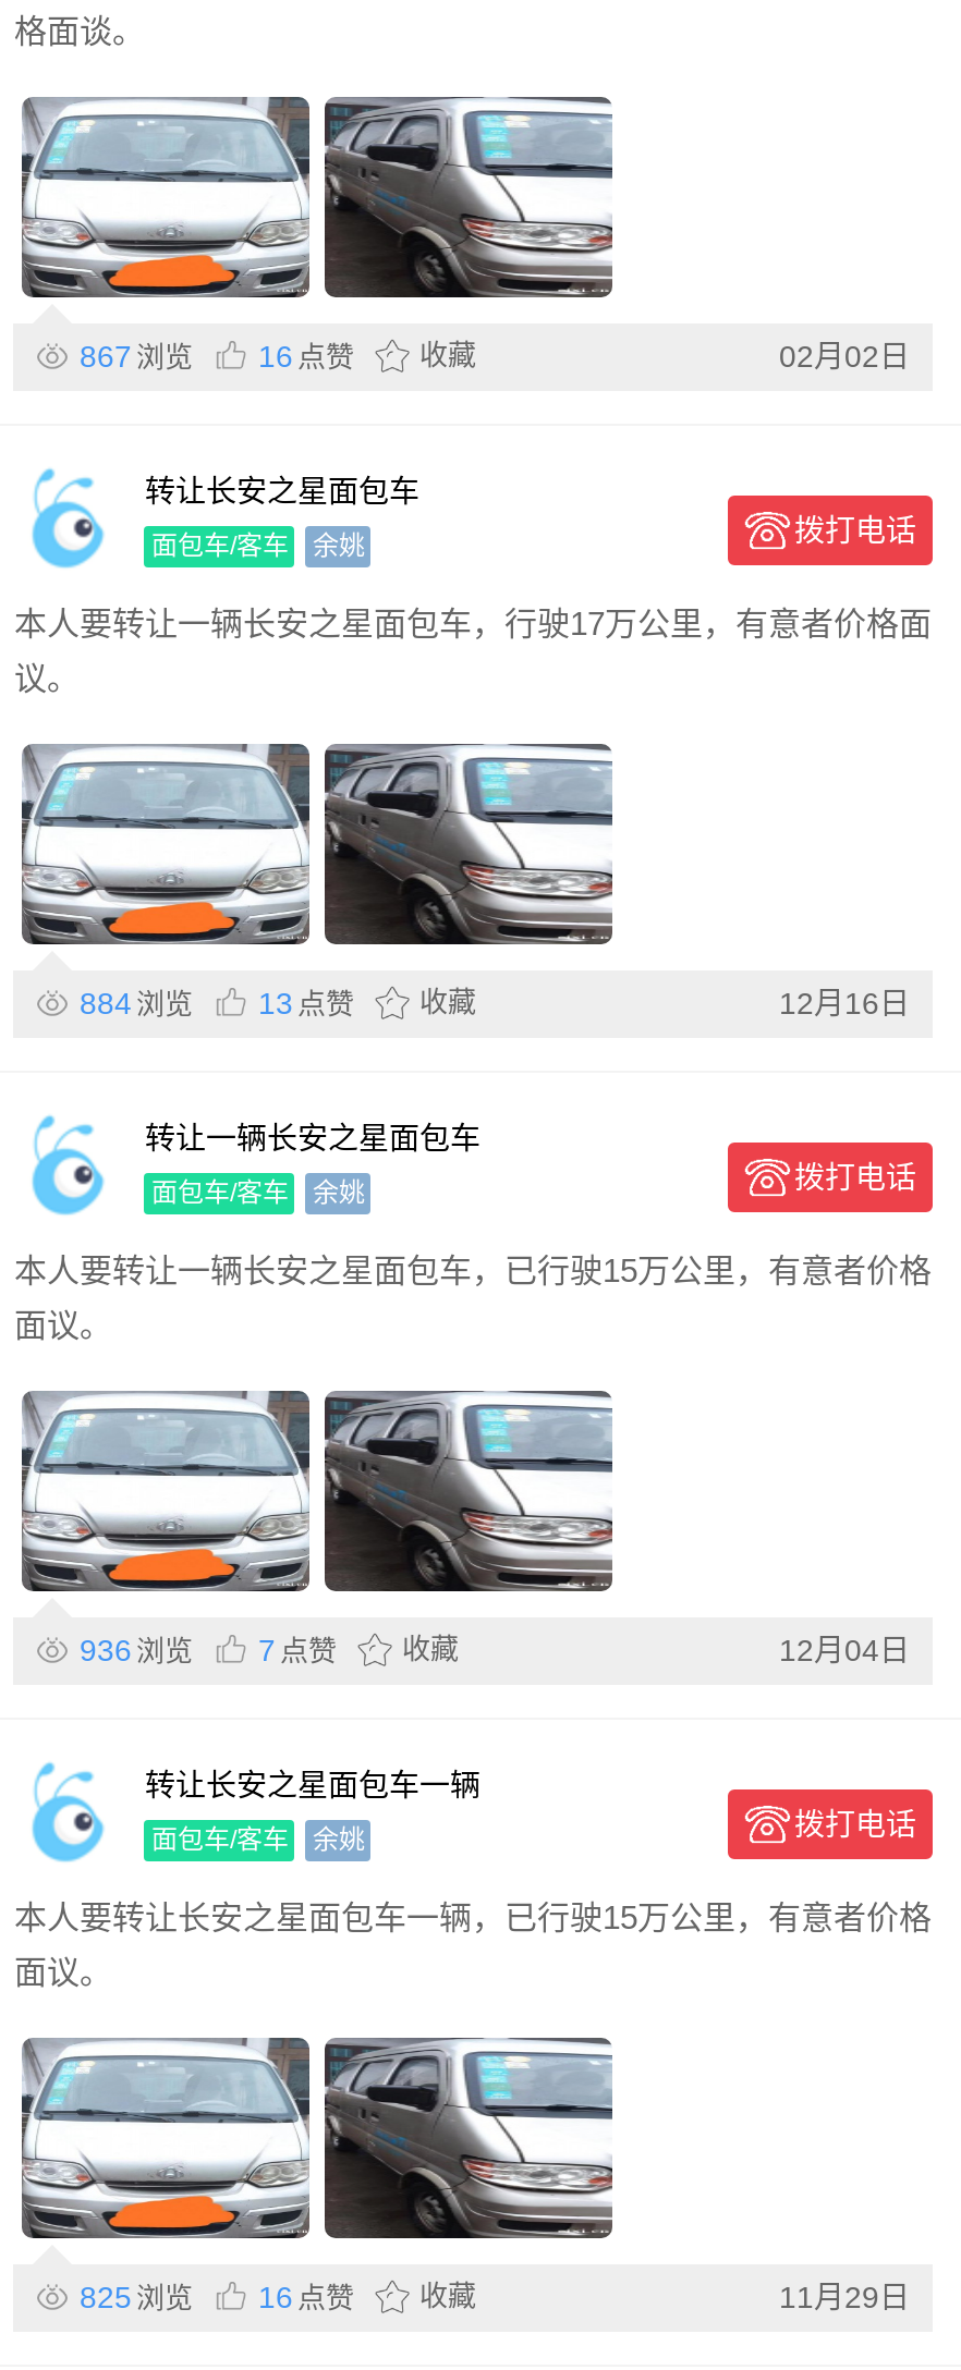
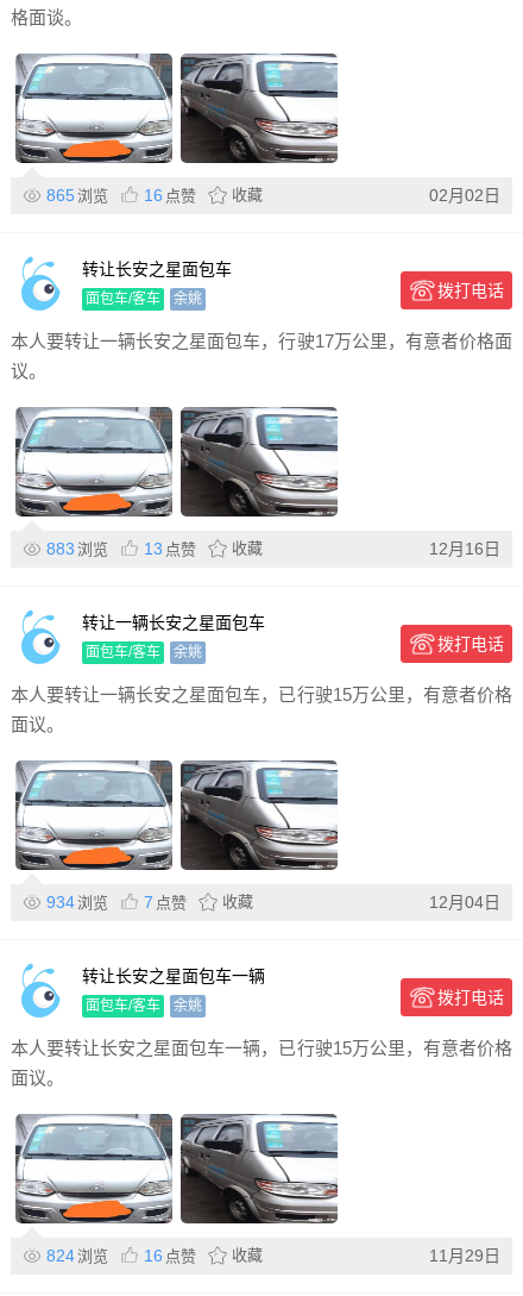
[79,339,476,374] 867 浏览 16 点赞 收藏 -> [47,186,263,205] 865 浏览 16 点赞 收藏
[79,986,476,1021] 884 浏览 13 点赞 收藏 -> [47,539,263,558] 883 浏览 13 点赞 收藏
[79,1633,458,1667] 936 浏览 7 点赞 收藏 -> [47,893,254,912] 934 浏览 7 点赞 收藏
[79,2280,476,2314] 825 浏览 16 点赞 收藏 -> [47,1246,263,1265] 824 浏览 16 点赞 收藏

